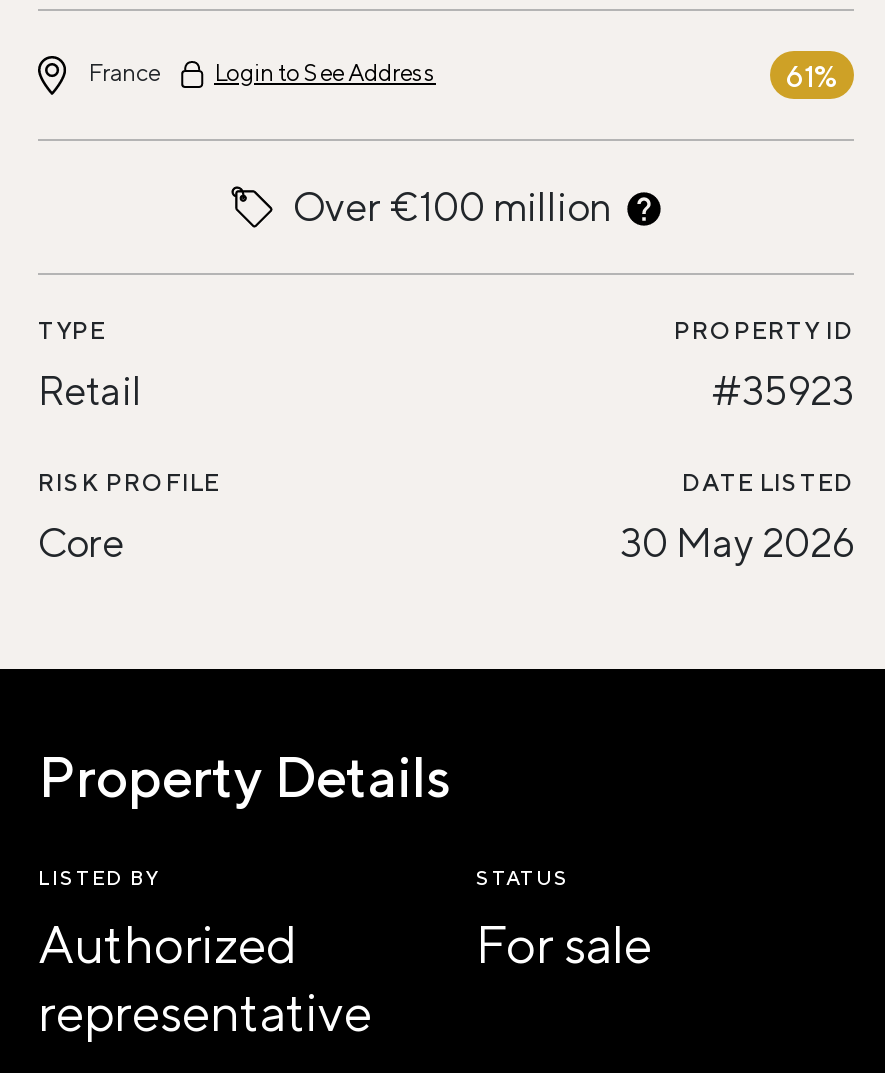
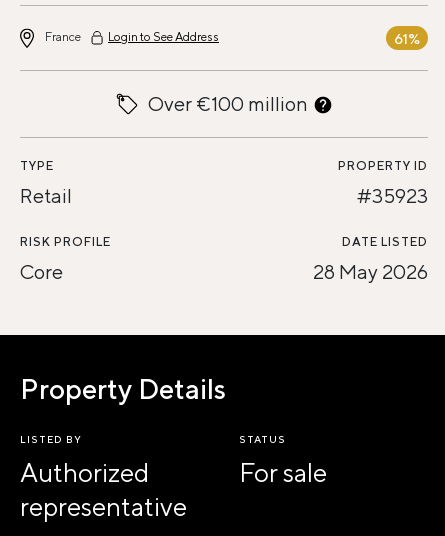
[620,519,854,565] 30 May 2026 -> [313,260,428,283] 28 May 2026

